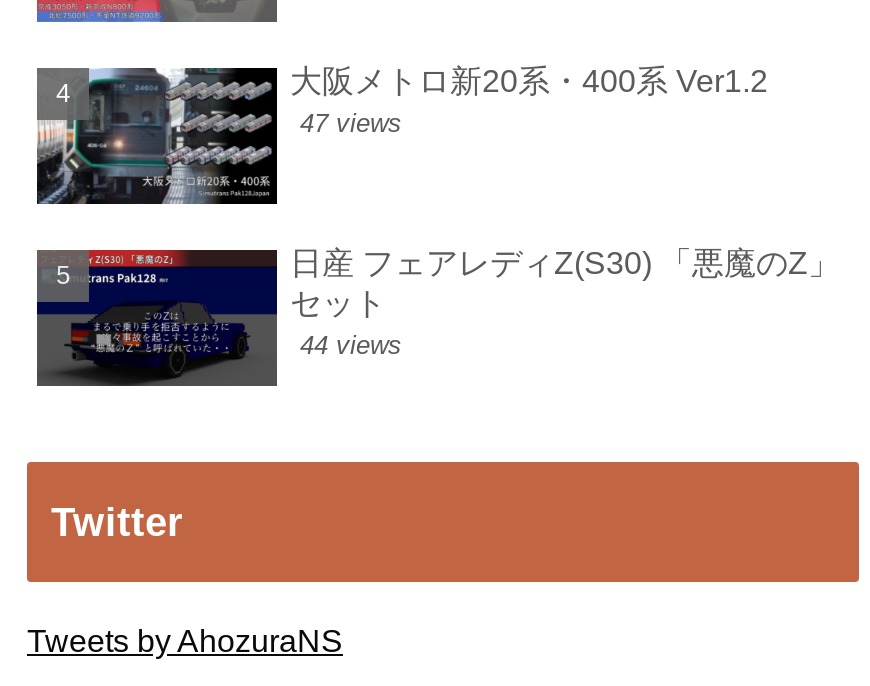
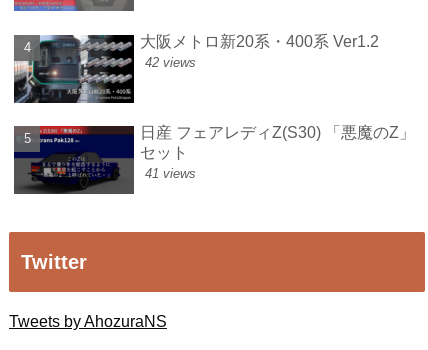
[300,109,402,139] 47 views -> [145,55,196,70] 42 views
[300,331,402,361] 44 views -> [145,166,196,181] 41 views

